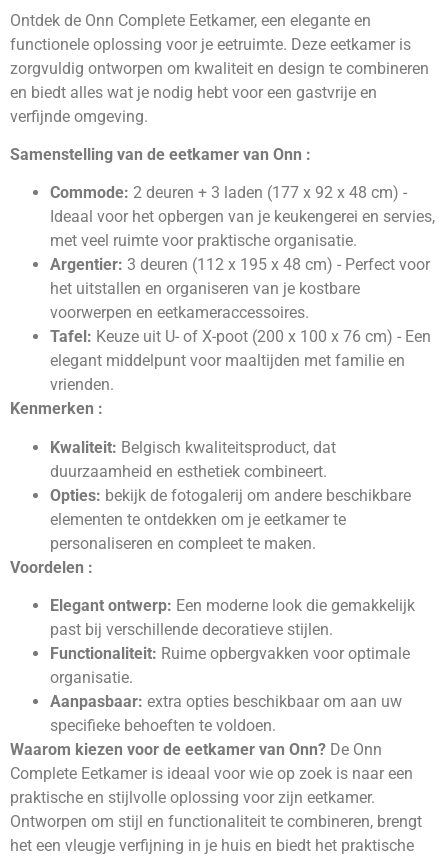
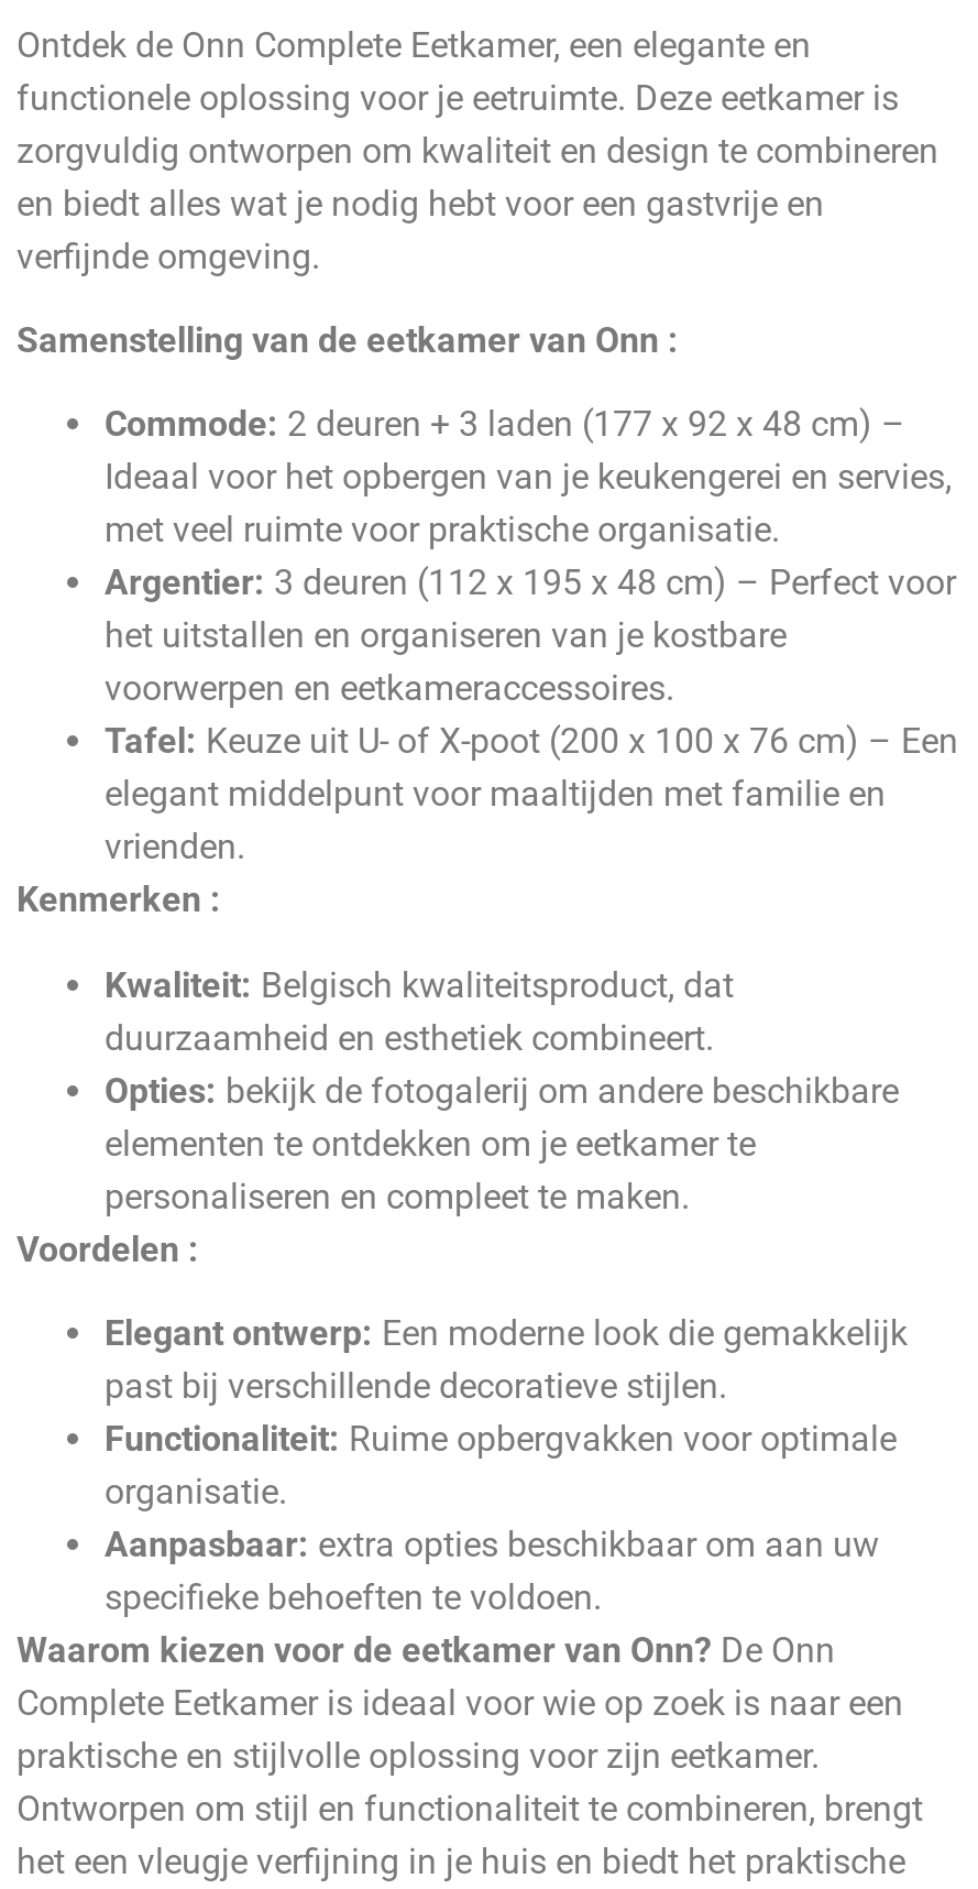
[50,183,407,202] Commode: 2 deuren + 3 laden (177 x 92 x 48 cm) - -> [105,404,905,445] Commode: 2 deuren + 3 laden (177 x 92 x 48 cm) –
[50,255,430,274] Argentier: 3 deuren (112 x 195 x 48 cm) - Perfect voor -> [105,562,956,604] Argentier: 3 deuren (112 x 195 x 48 cm) – Perfect voor
[50,327,431,346] Tafel: Keuze uit U- of X-poot (200 x 100 x 76 cm) - Een -> [105,721,958,762] Tafel: Keuze uit U- of X-poot (200 x 100 x 76 cm) – Een

